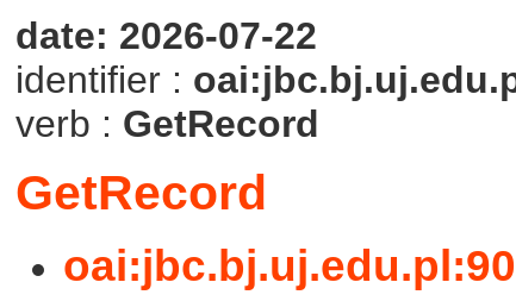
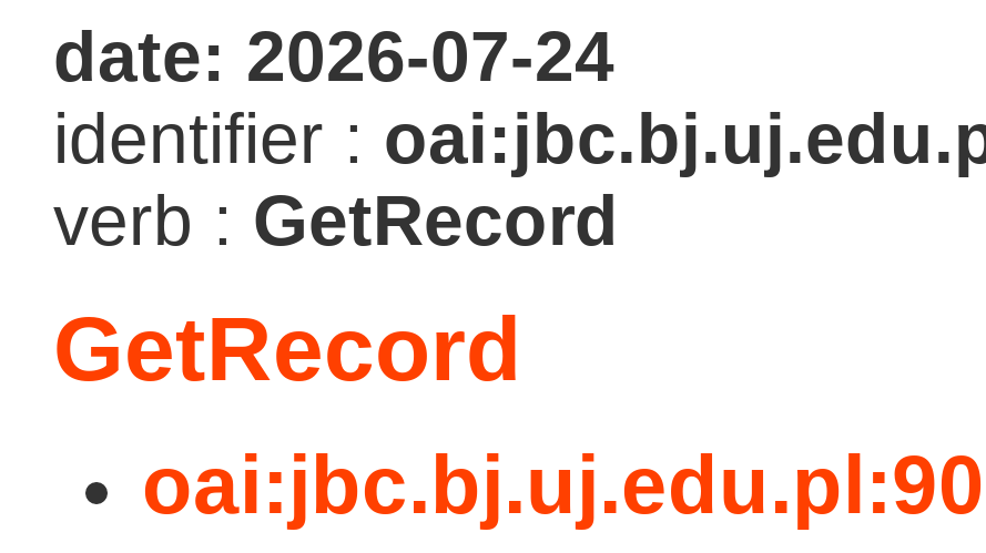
[15,14,316,57] date: 2026-07-22 -> [53,16,614,95] date: 2026-07-24

